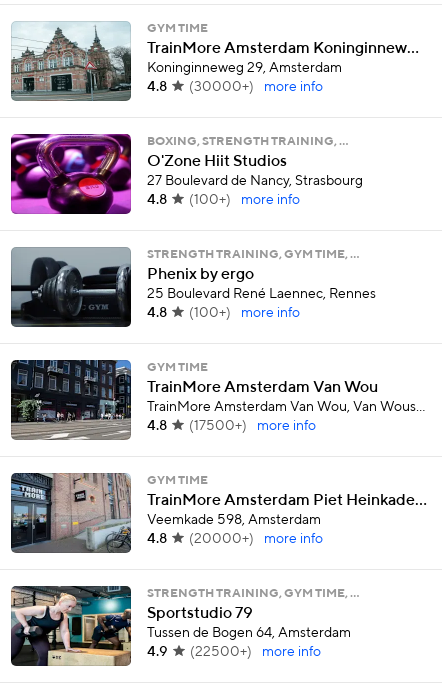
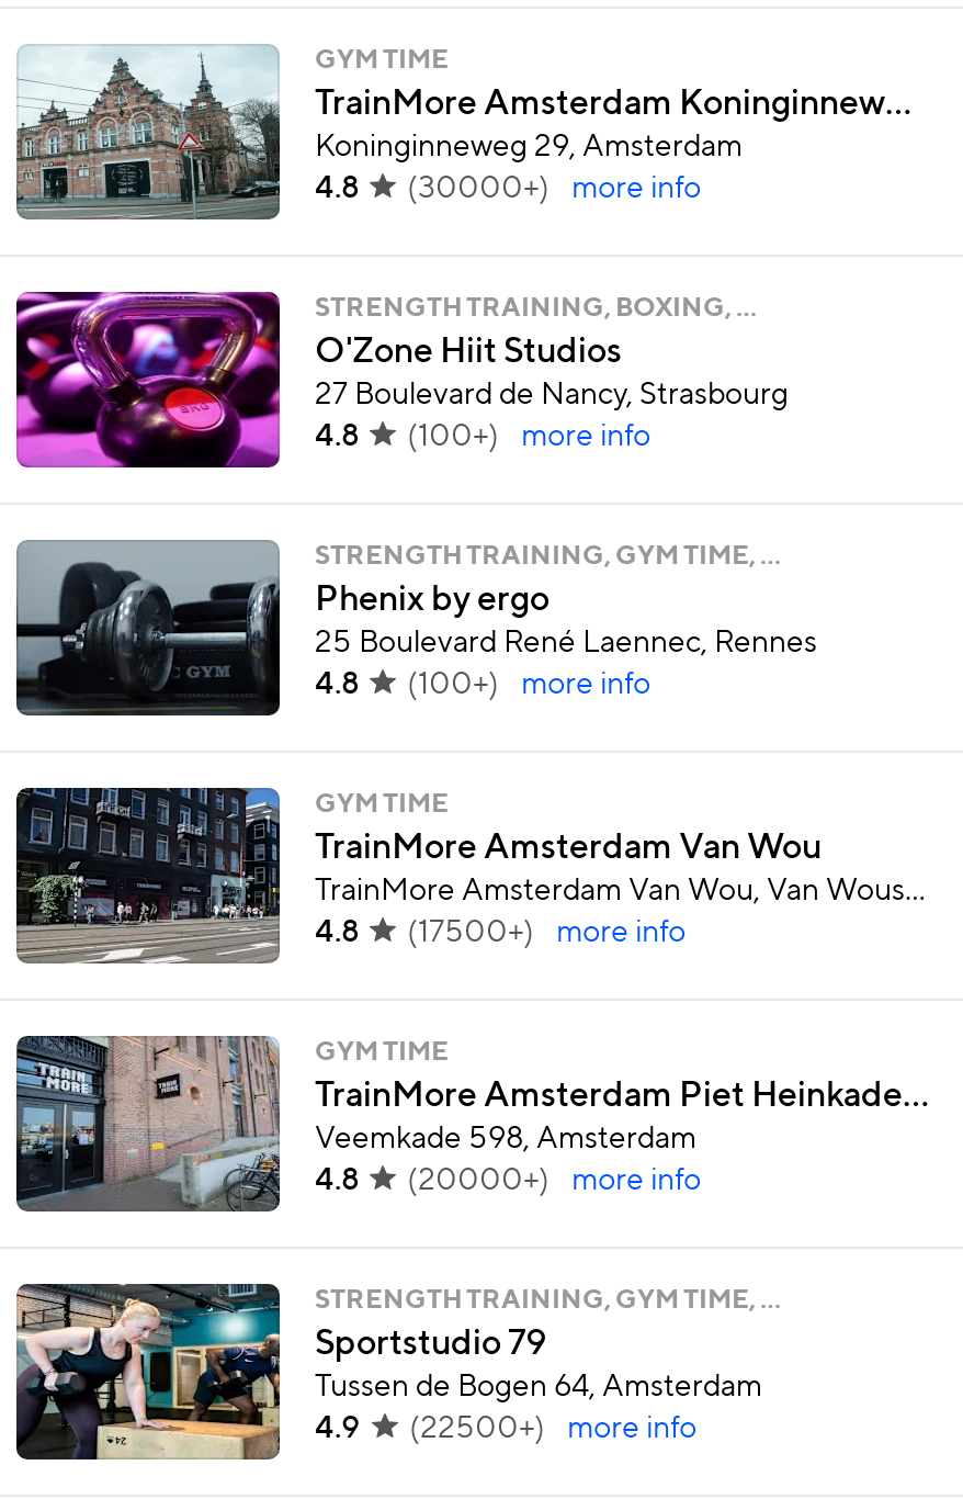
[147,136,348,148] BOXING, STRENGTH TRAINING, … -> [315,296,756,323] STRENGTH TRAINING, BOXING, …

